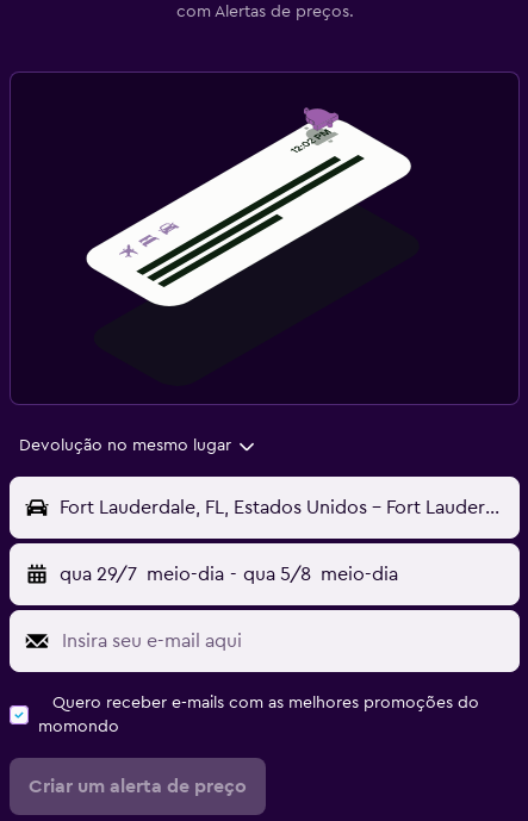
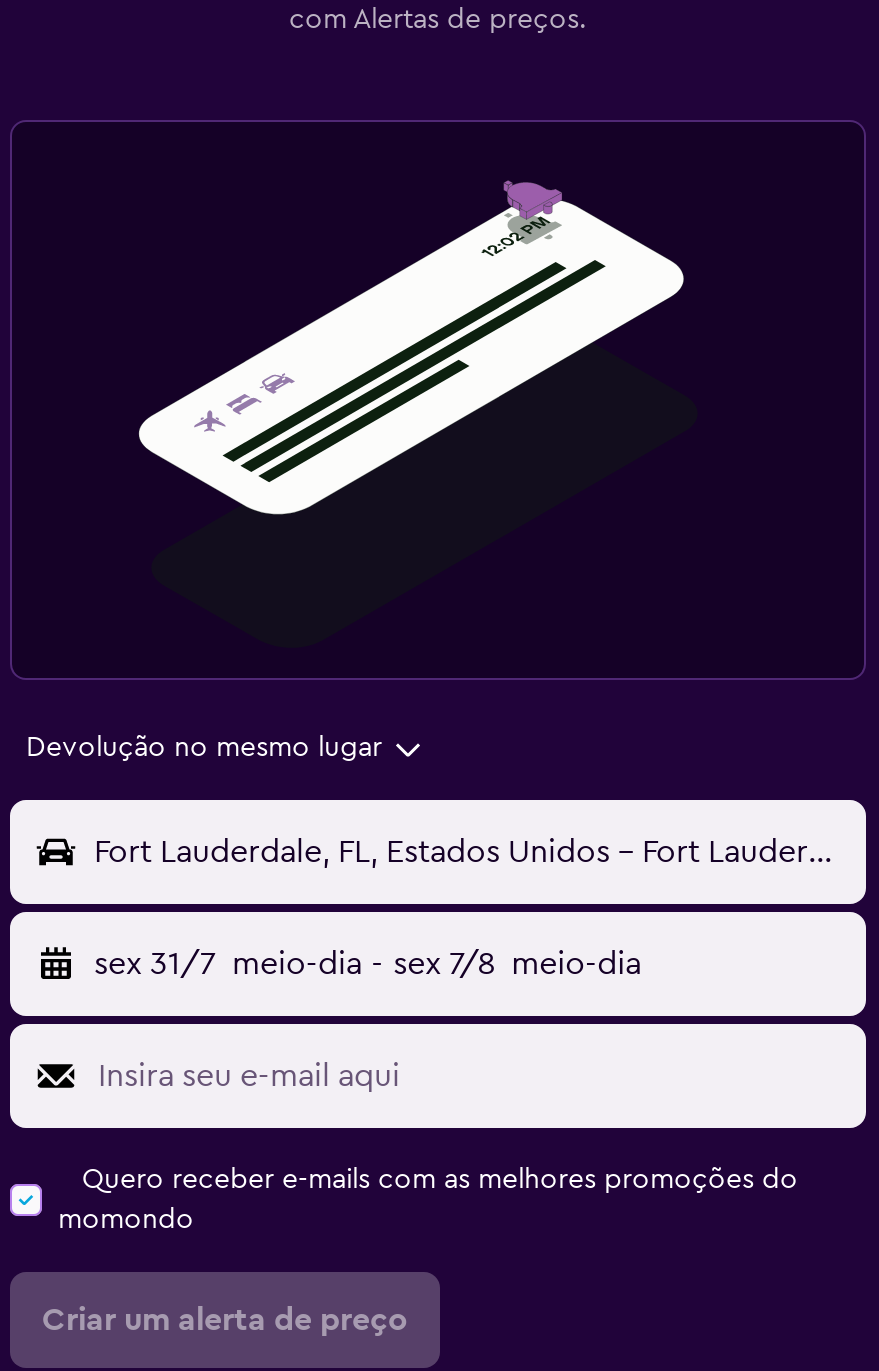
[60,565,398,584] qua 29/7 meio-dia - qua 5/8 meio-dia -> [94,949,641,981] sex 31/7 meio-dia - sex 7/8 meio-dia

